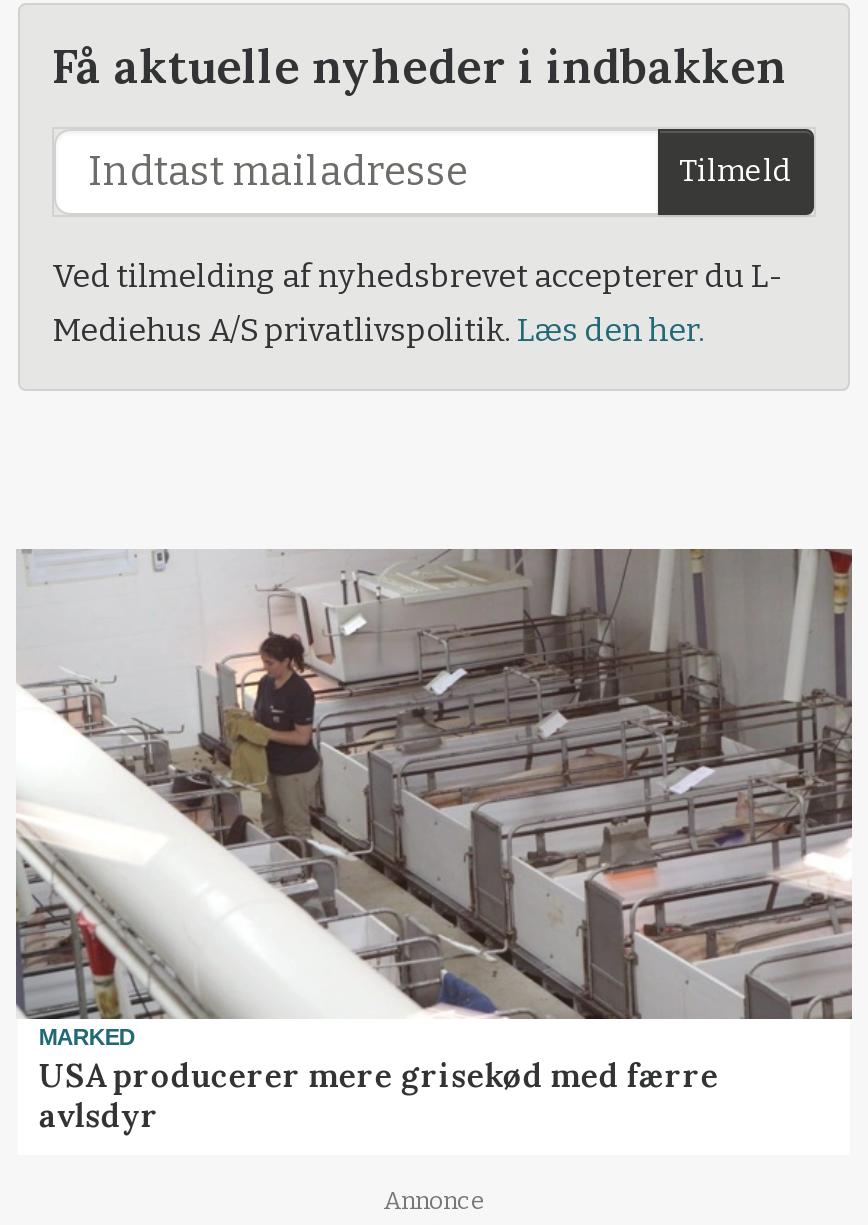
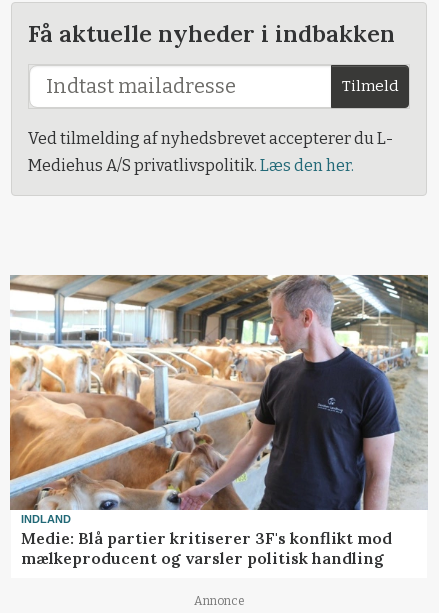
[14,547,854,1134] [image] | MARKED | USA producerer mere grisekød med færre | avlsdyr -> [9,275,428,568] [image] | INDLAND | Medie: Blå partier kritiserer 3F's konflikt mod | mælkeproducent og varsler politisk handling

